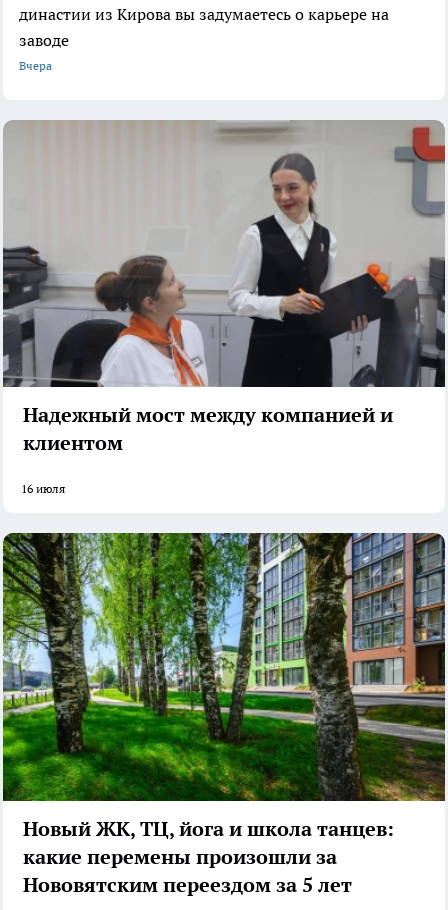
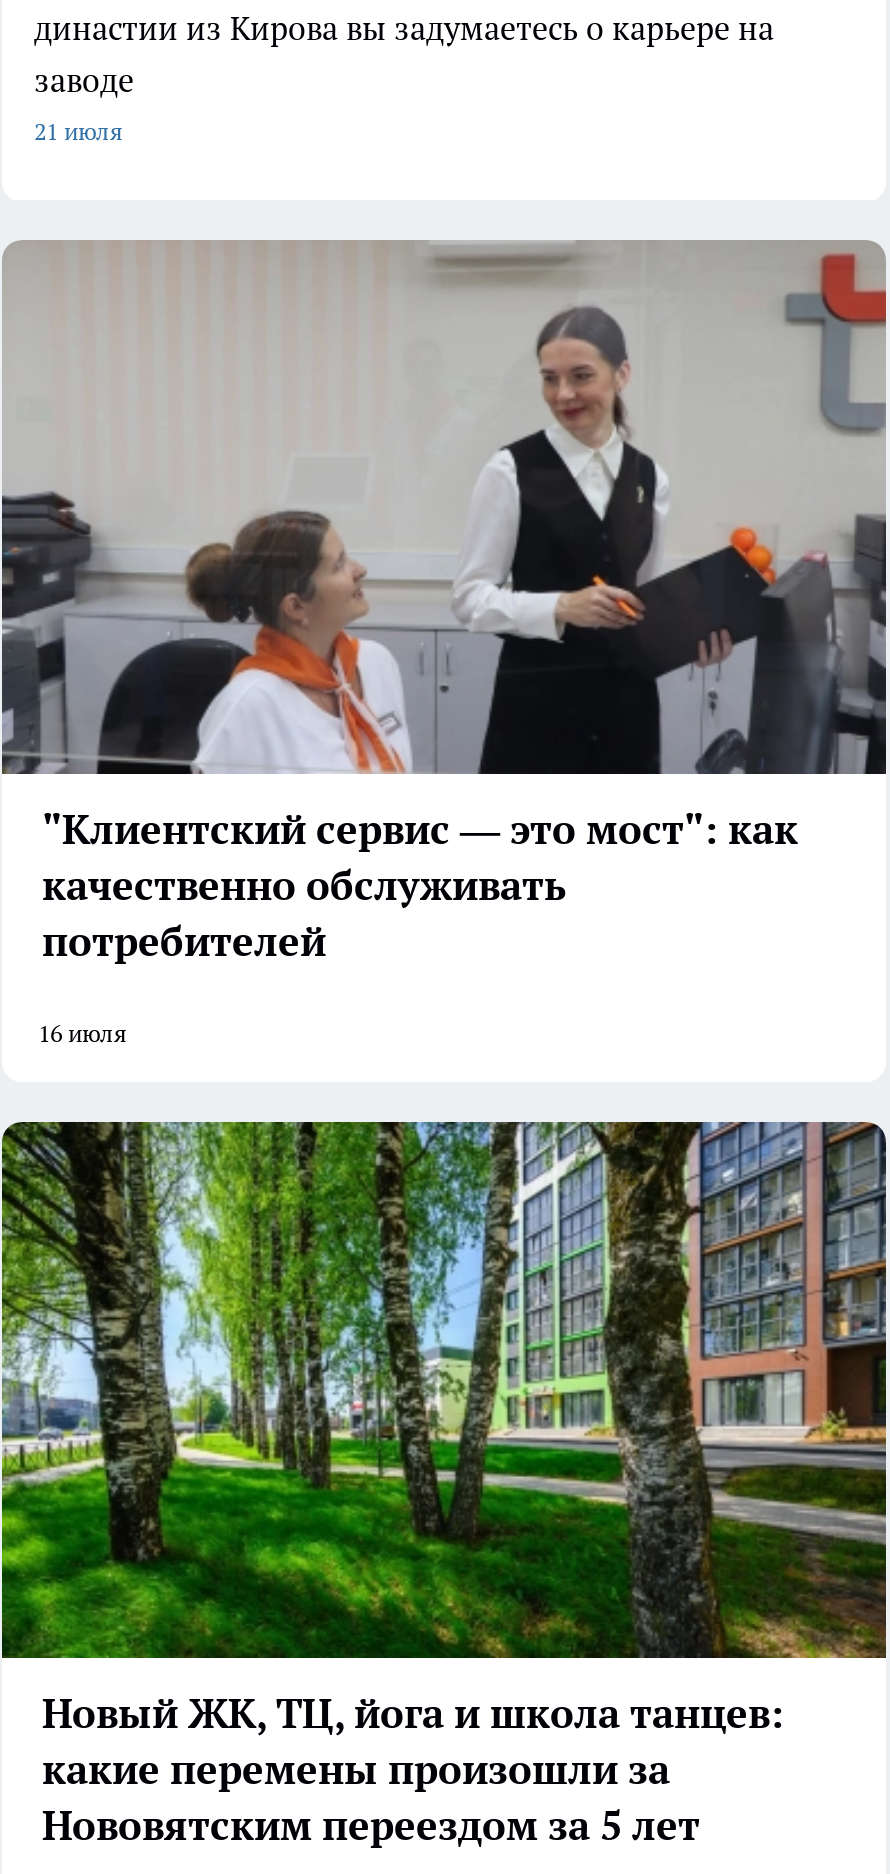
[19,58,52,73] Вчера -> [34,115,122,145] 21 июля
[23,402,393,456] Надежный мост между компанией и | клиентом -> [42,804,798,968] "Клиентский сервис — это мост": как | качественно обслуживать | потребителей

